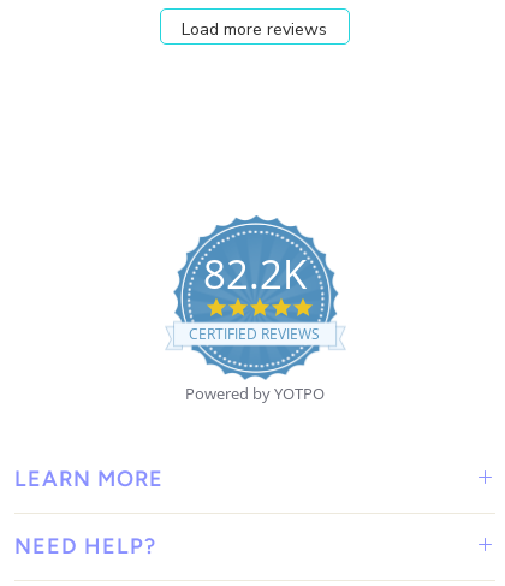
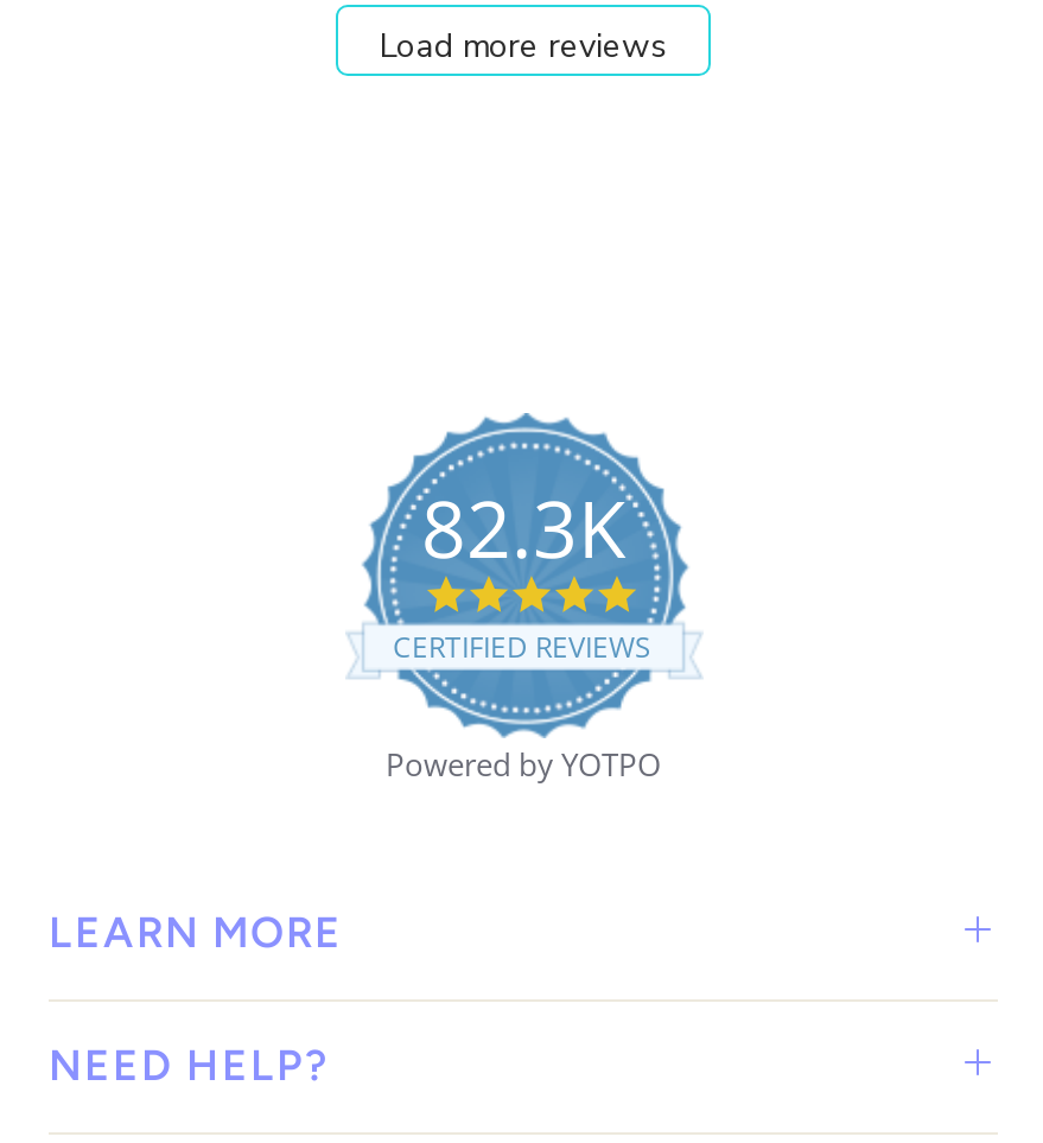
[203,247,307,301] 82.2K -> [421,475,625,582] 82.3K

